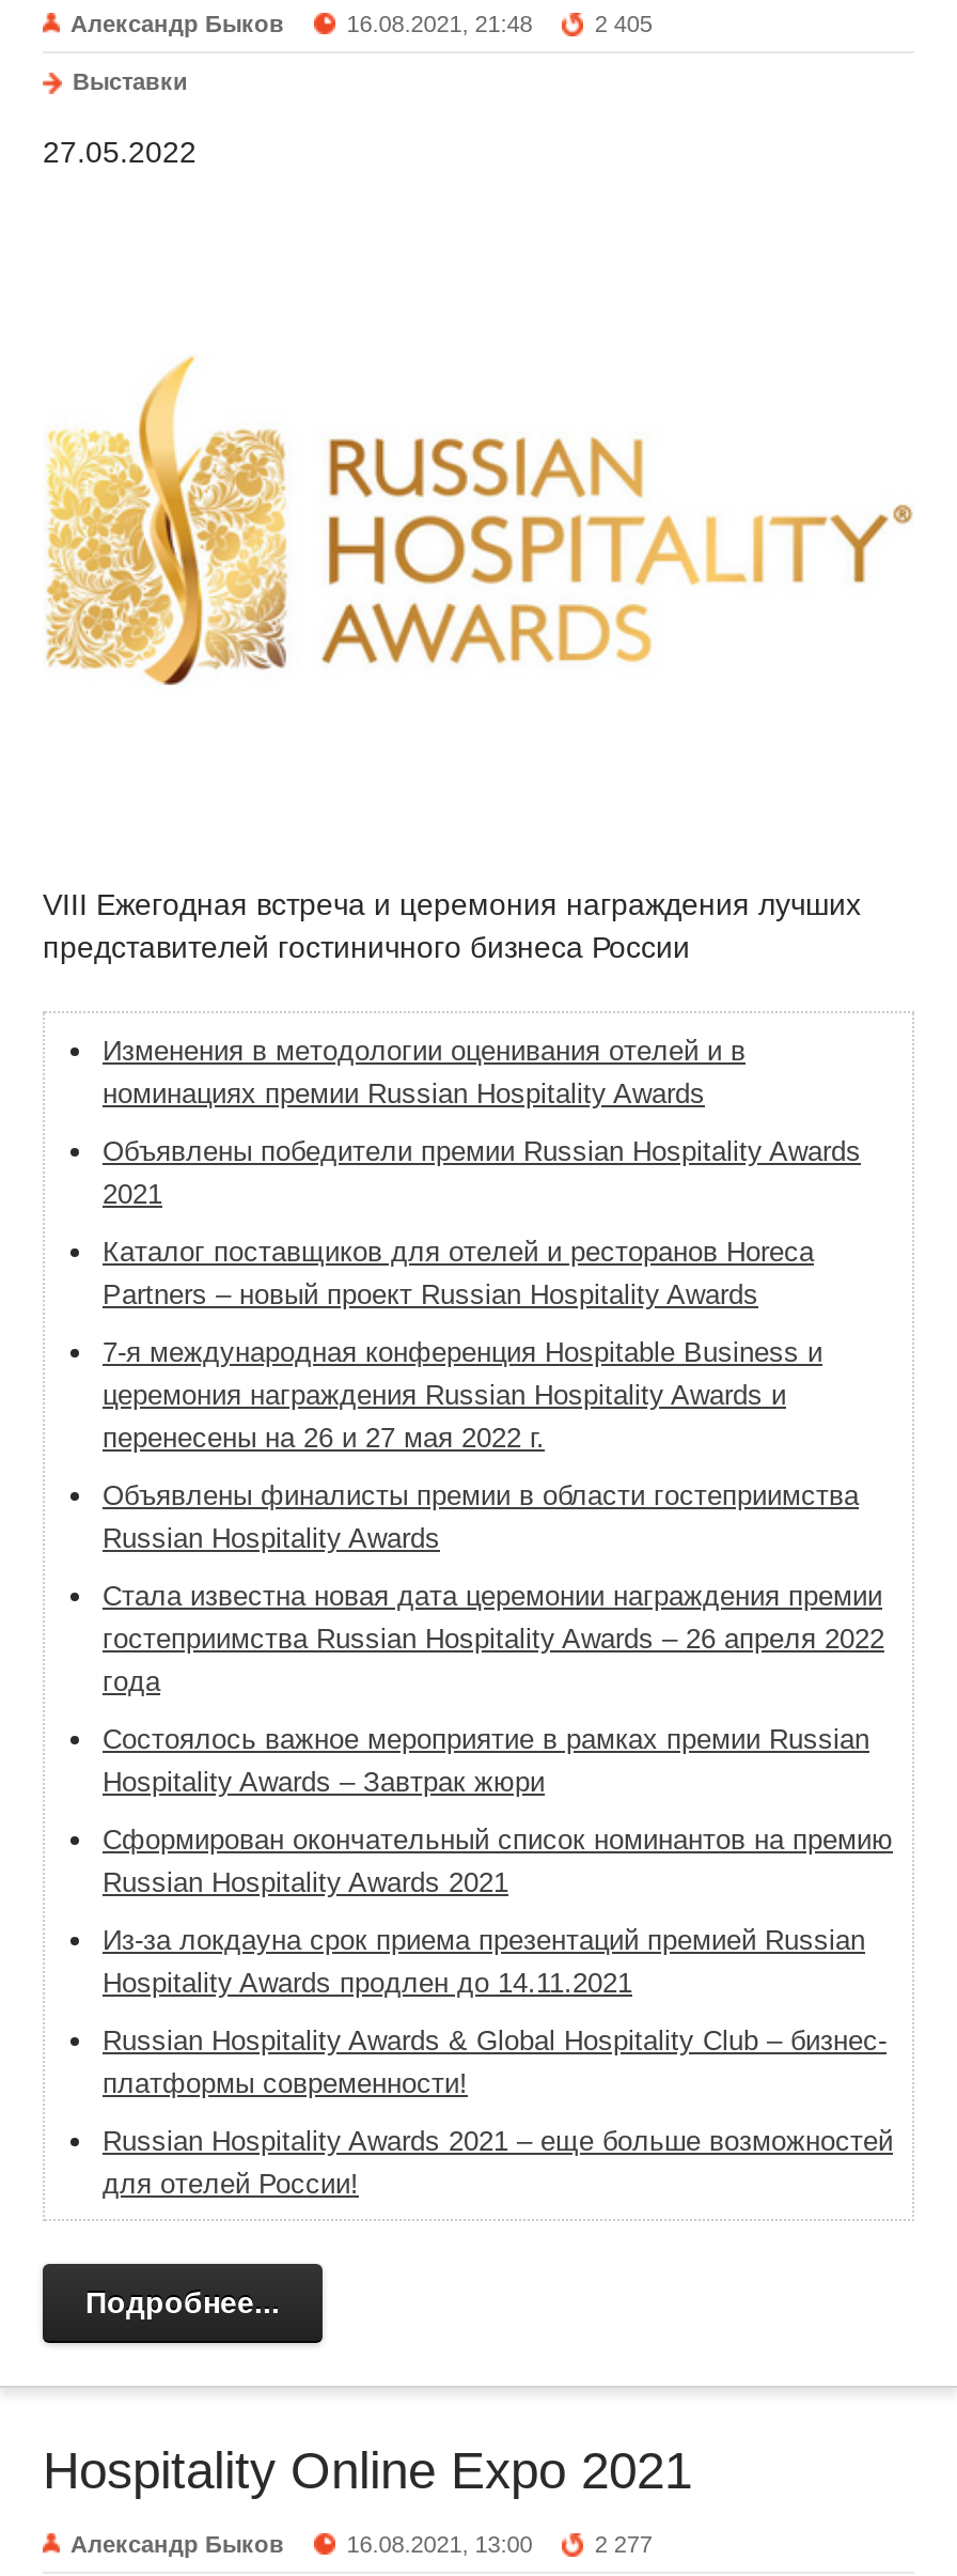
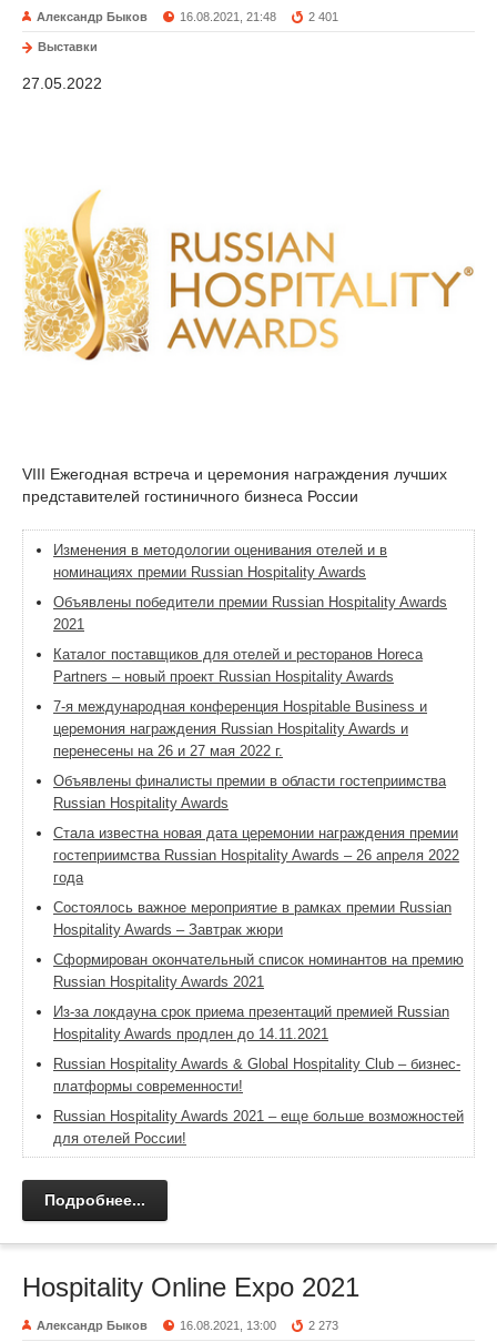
[595,10,652,36] 2 405 -> [309,10,339,23] 2 401
[595,2530,652,2556] 2 277 -> [309,1318,339,1331] 2 273

